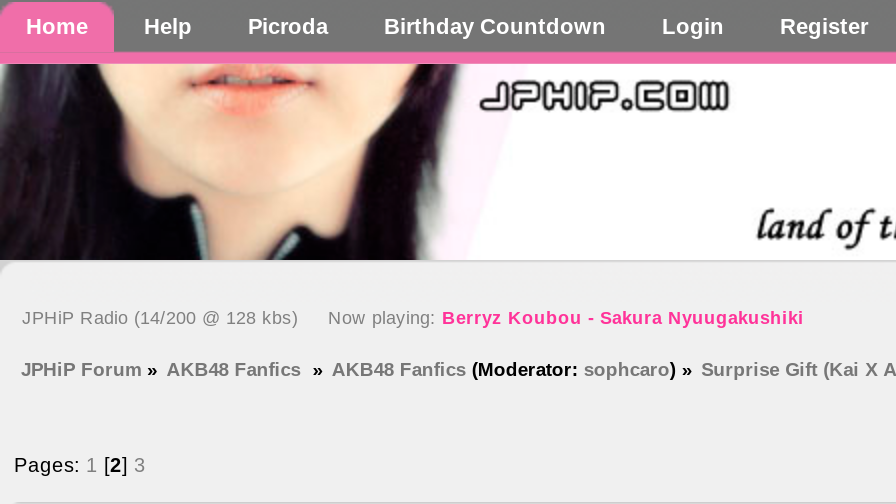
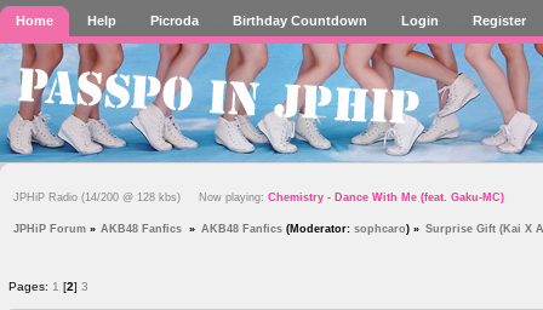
[6,62,890,328] [image] | JPHiP Radio (14/200 @ 128 kbs) Now playing: Berryz Koubou - Sakura Nyuugakushiki -> [4,42,539,203] [image] | JPHiP Radio (14/200 @ 128 kbs) Now playing: Chemistry - Dance With Me (feat. Gaku-MC)

